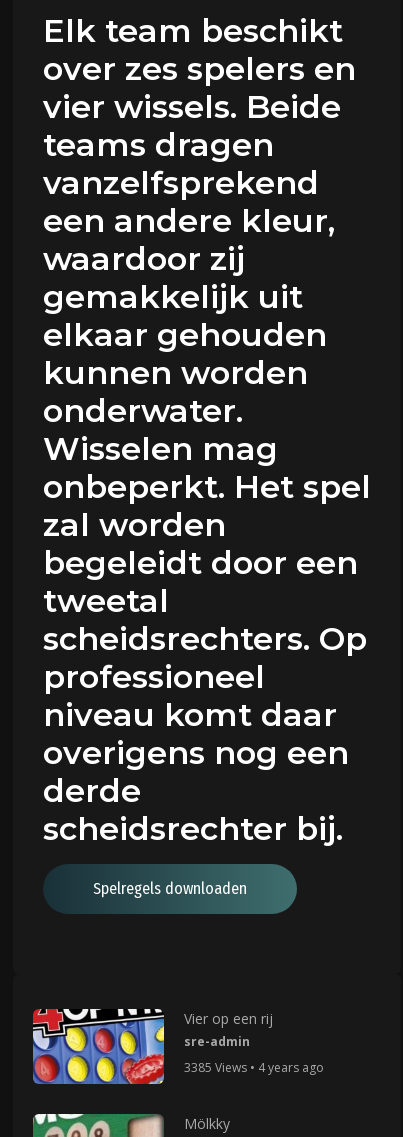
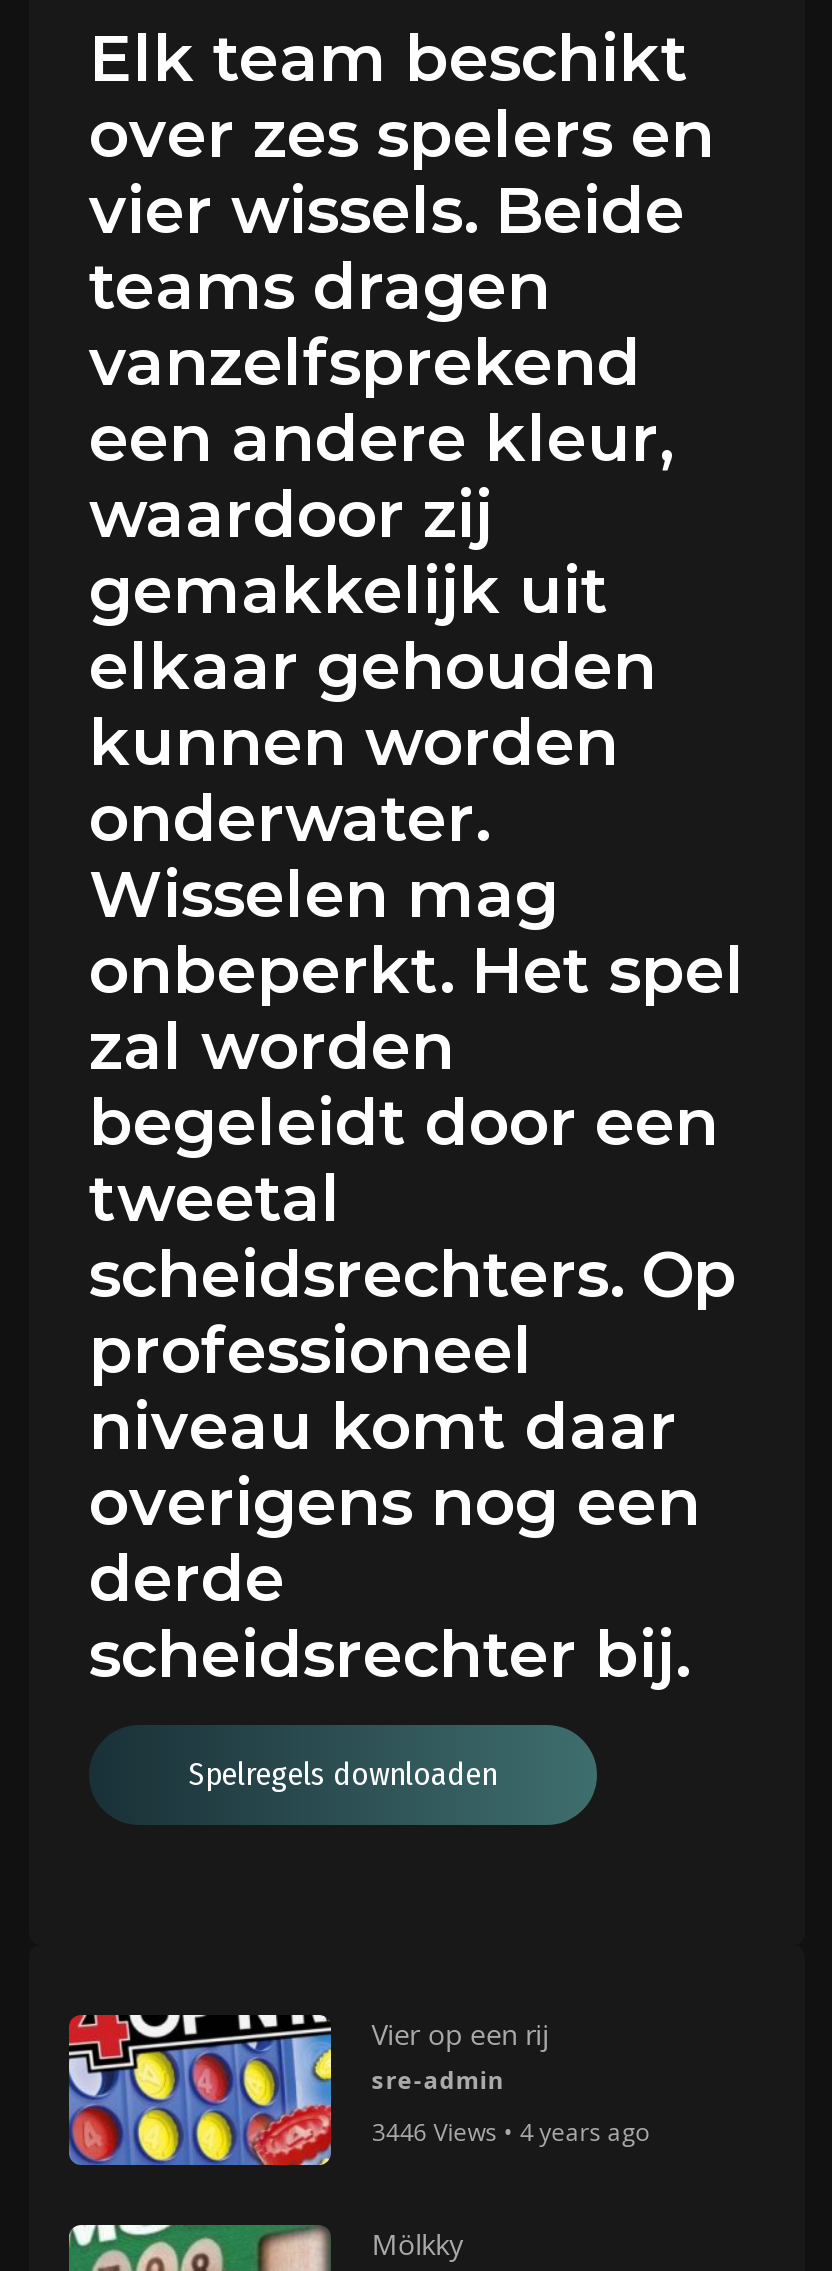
[184,1059,324,1076] 3385 Views • 4 years ago -> [371,2115,651,2149] 3446 Views • 4 years ago

